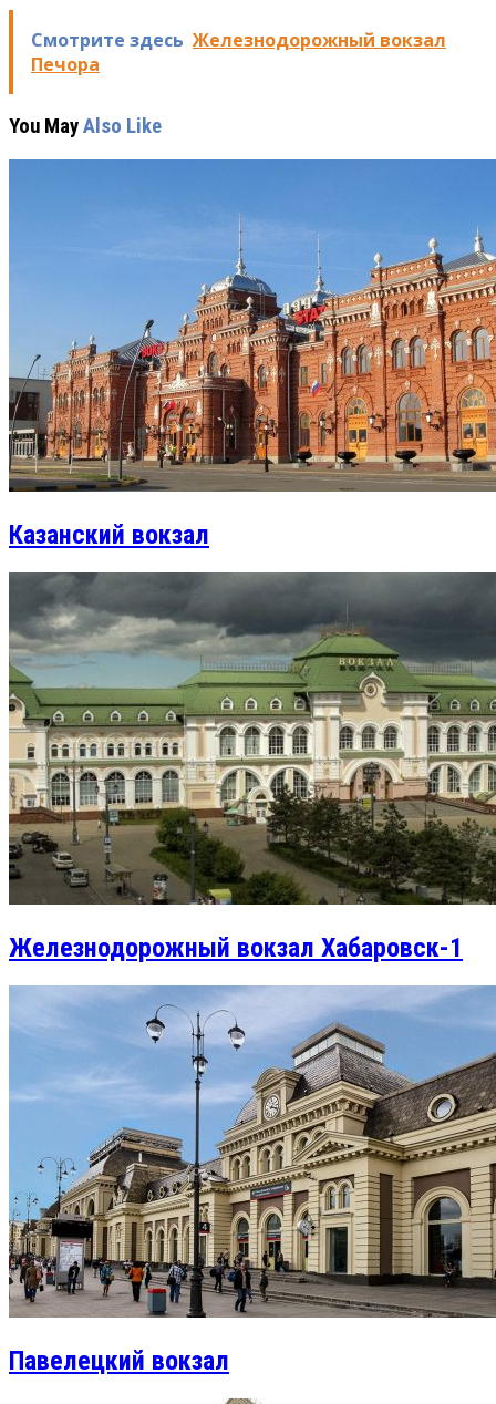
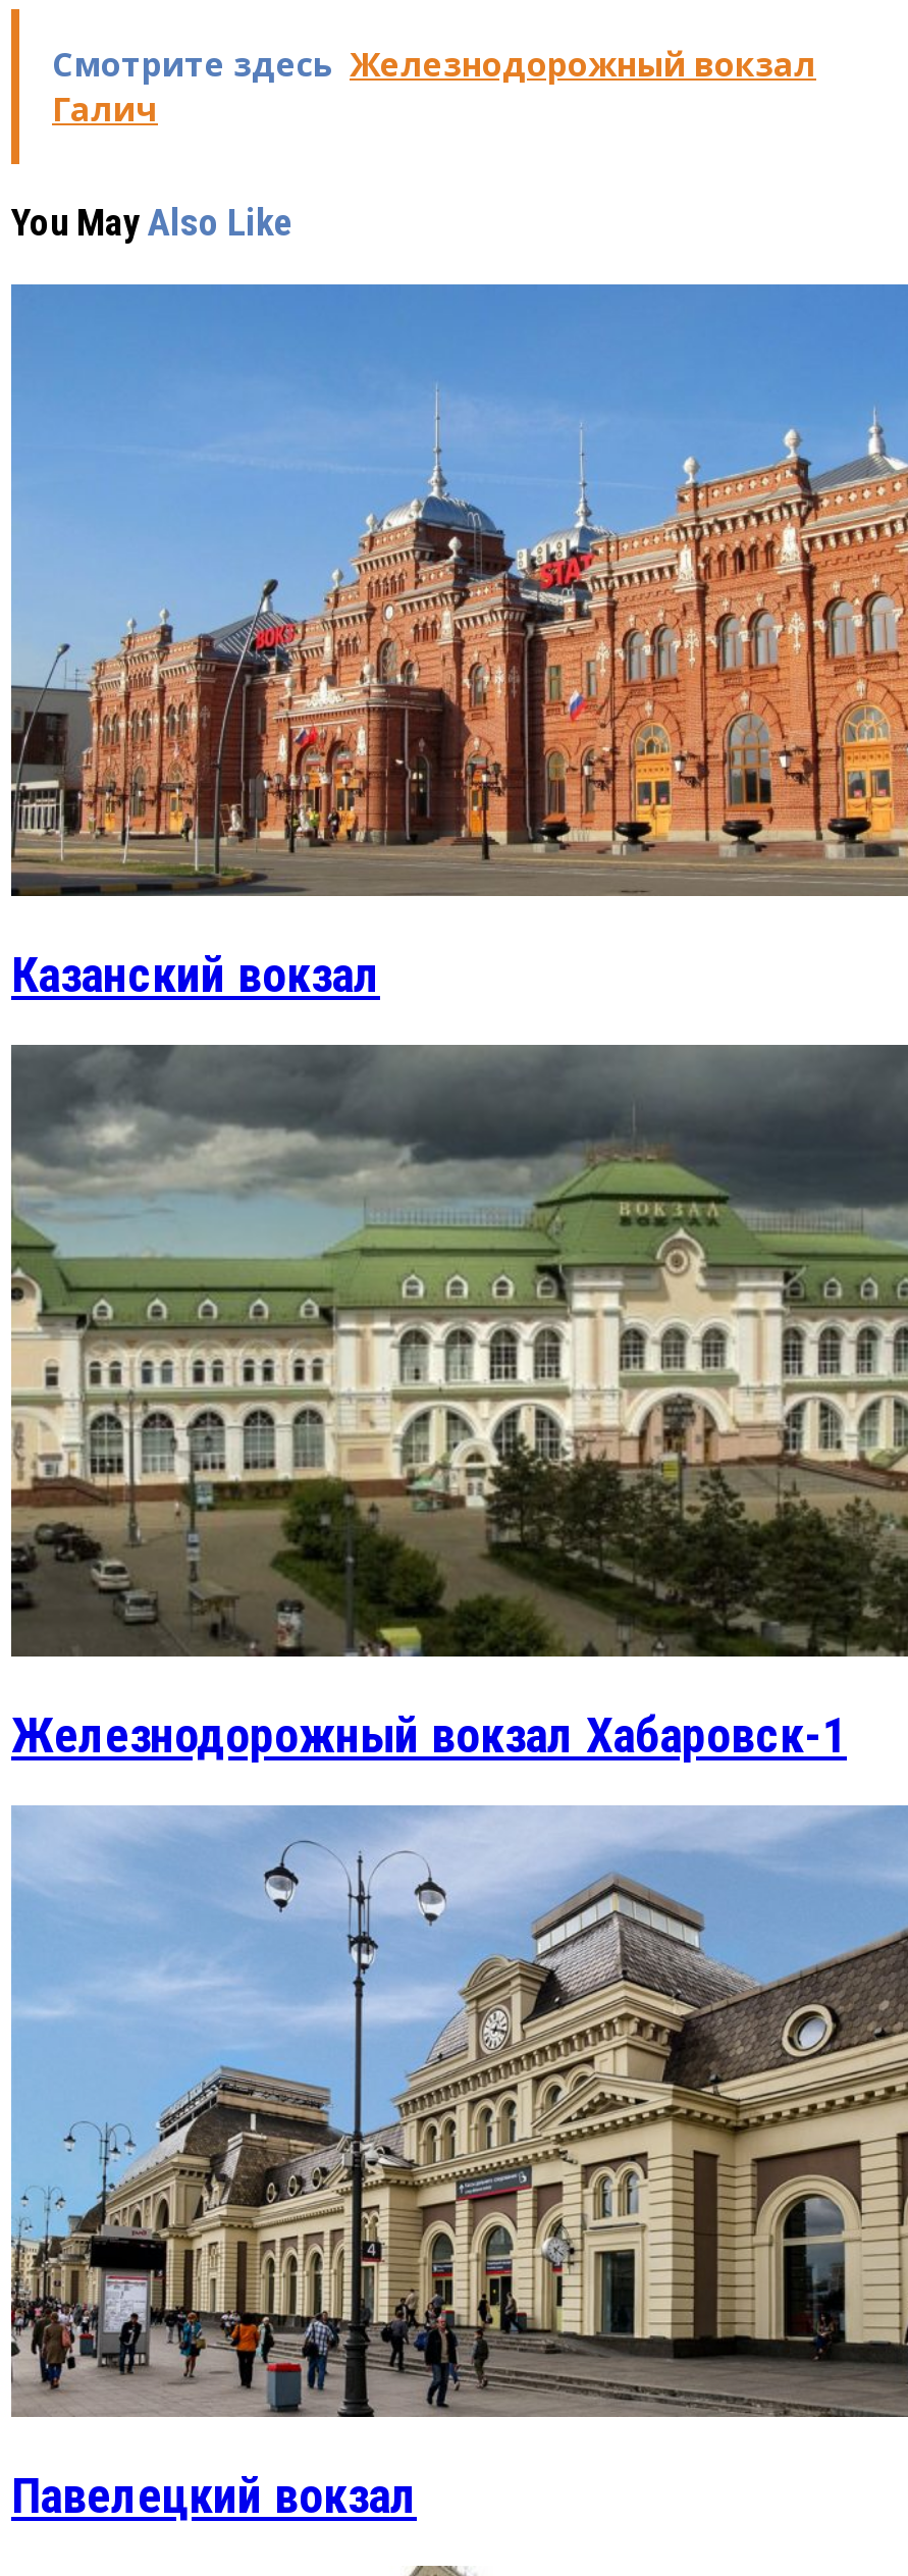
[31,52,100,76] Печора -> [52,86,158,131] Галич

